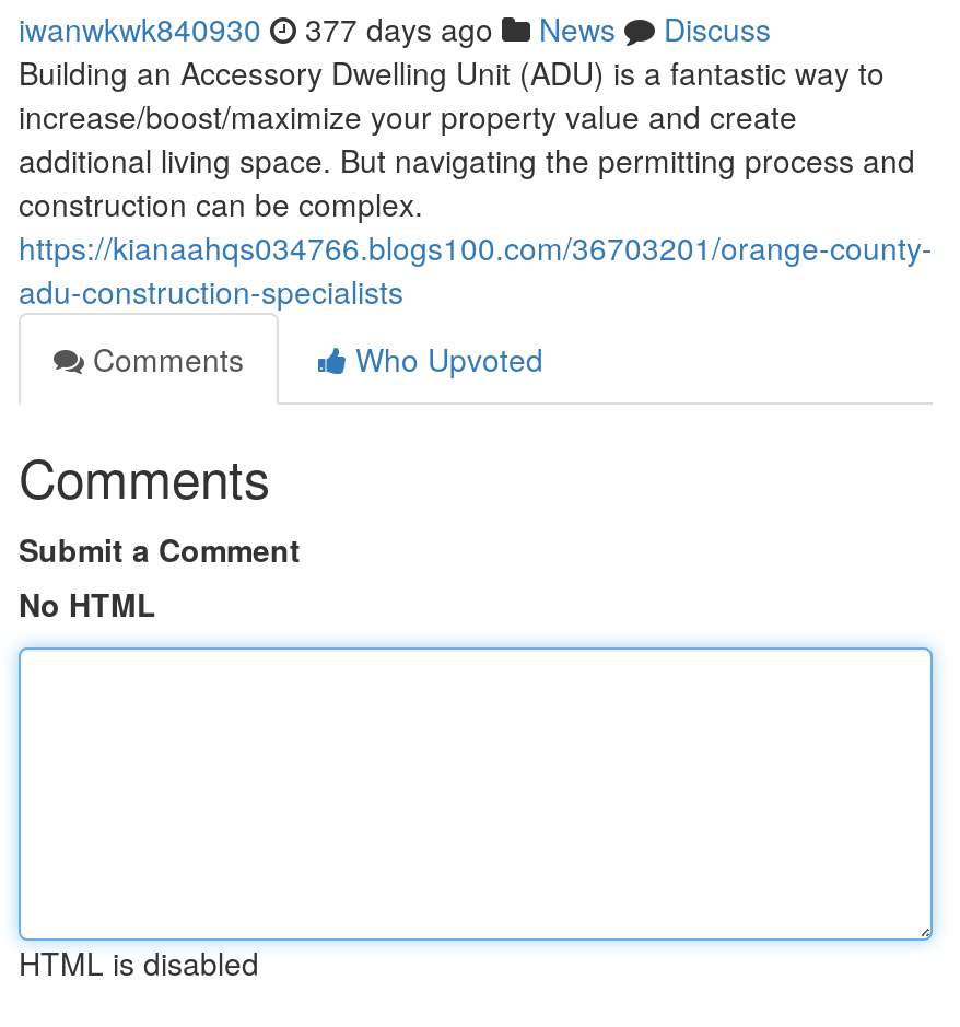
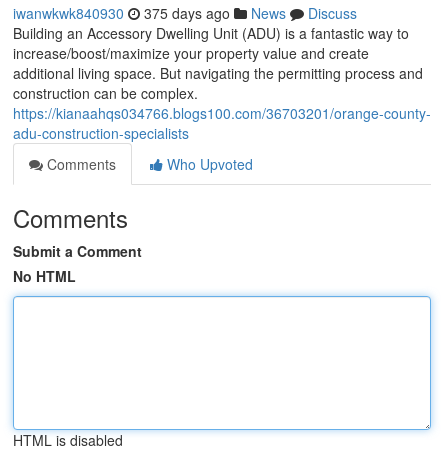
[19,7,771,50] iwanwkwk840930 377 days ago News Discuss -> [13,3,357,23] iwanwkwk840930 375 days ago News Discuss

